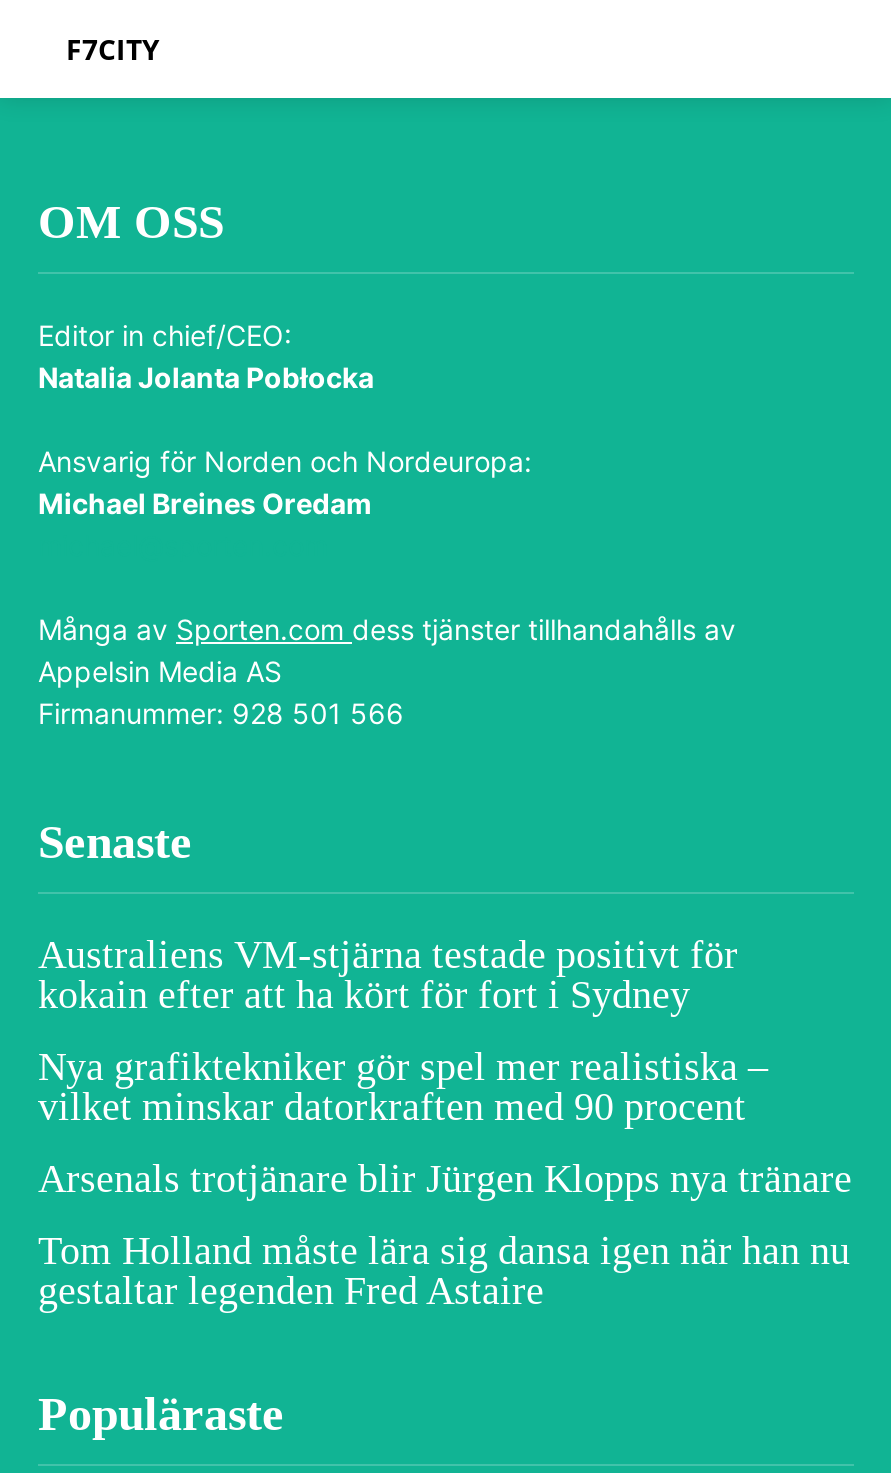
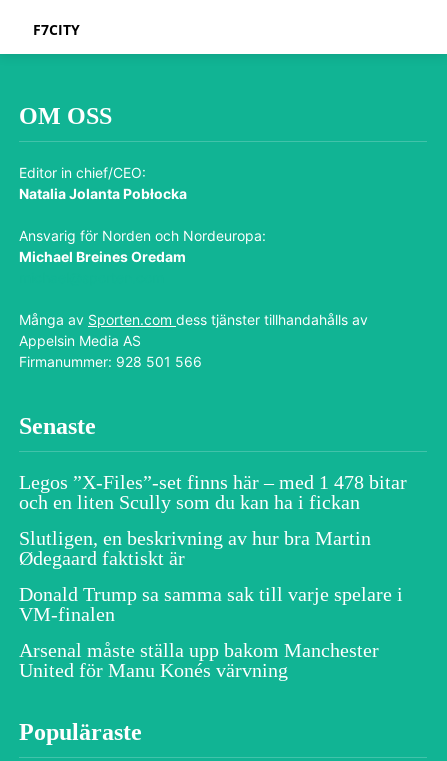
[38,932,738,1016] Australiens VM-stjärna testade positivt för | kokain efter att ha kört för fort i Sydney -> [19,471,407,513] Legos ”X-Files”-set finns här – med 1 478 bitar | och en liten Scully som du kan ha i fickan
[38,1044,768,1128] Nya grafiktekniker gör spel mer realistiska – | vilket minskar datorkraften med 90 procent -> [19,527,371,569] Slutligen, en beskrivning av hur bra Martin | Ødegaard faktiskt är
[38,1156,852,1200] Arsenals trotjänare blir Jürgen Klopps nya tränare -> [19,583,403,625] Donald Trump sa samma sak till varje spelare i | VM-finalen
[38,1228,850,1312] Tom Holland måste lära sig dansa igen när han nu | gestaltar legenden Fred Astaire -> [19,639,379,681] Arsenal måste ställa upp bakom Manchester | United för Manu Konés värvning

